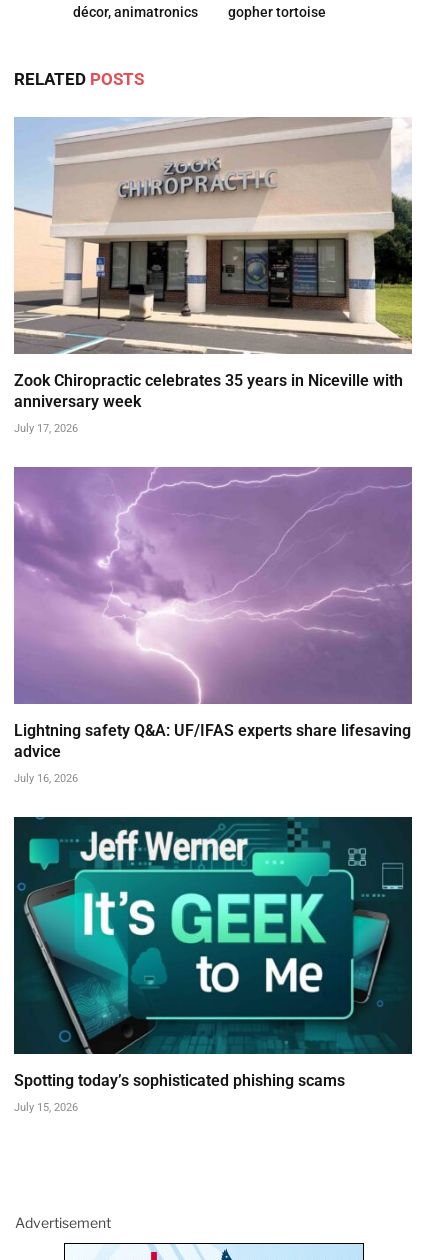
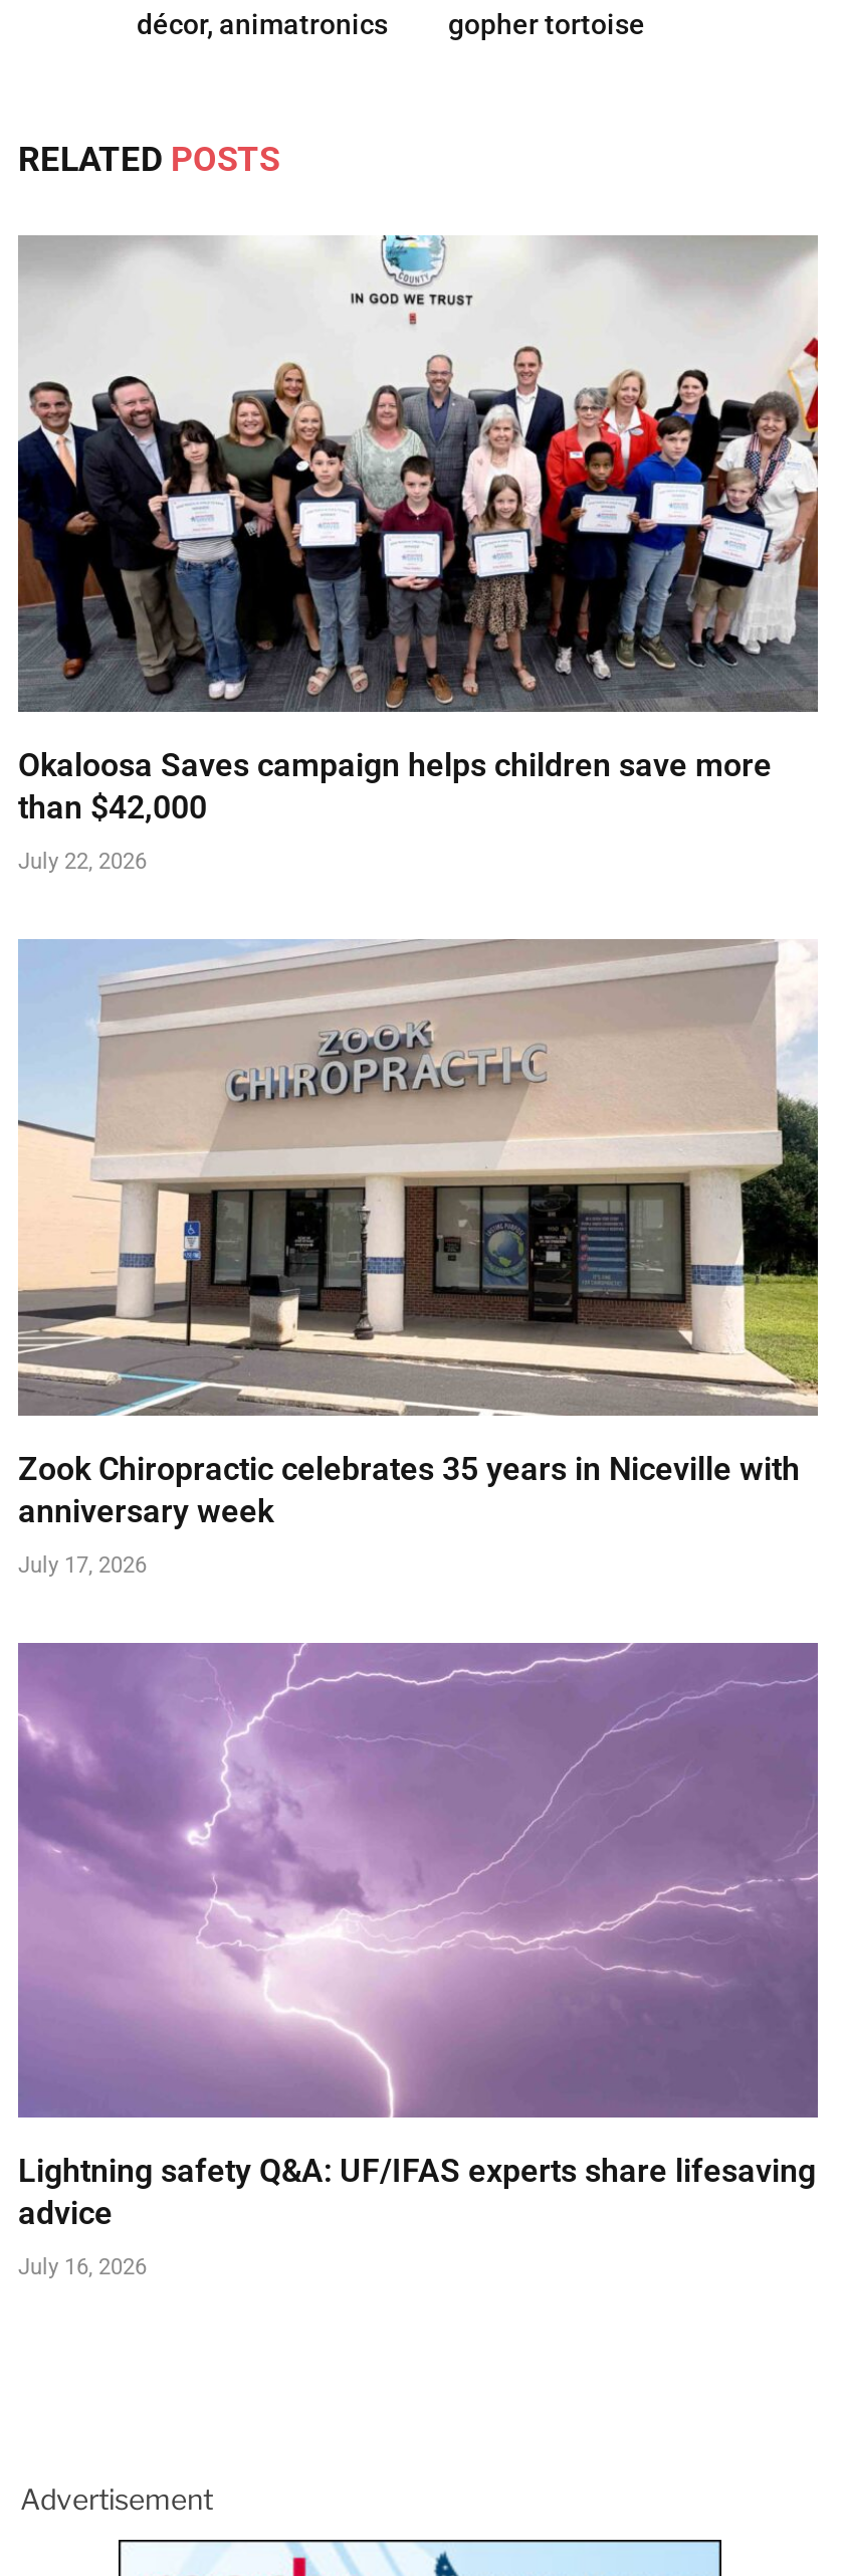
none -> [16,235,820,874] [image] | Okaloosa Saves campaign helps children save more | than $42,000 | July 22, 2026
moved [13,116,414,785] -> [16,937,822,2282]: [image] | Zook Chiropractic celebrates 35 years in Niceville with | anniversary week | July 17, 2026 | Lightning safety Q&A: UF/IFAS experts share lifesaving | advice | July 16, 2026
[13,816,413,1114] [image] | Spotting today’s sophisticated phishing scams | July 15, 2026 -> none

